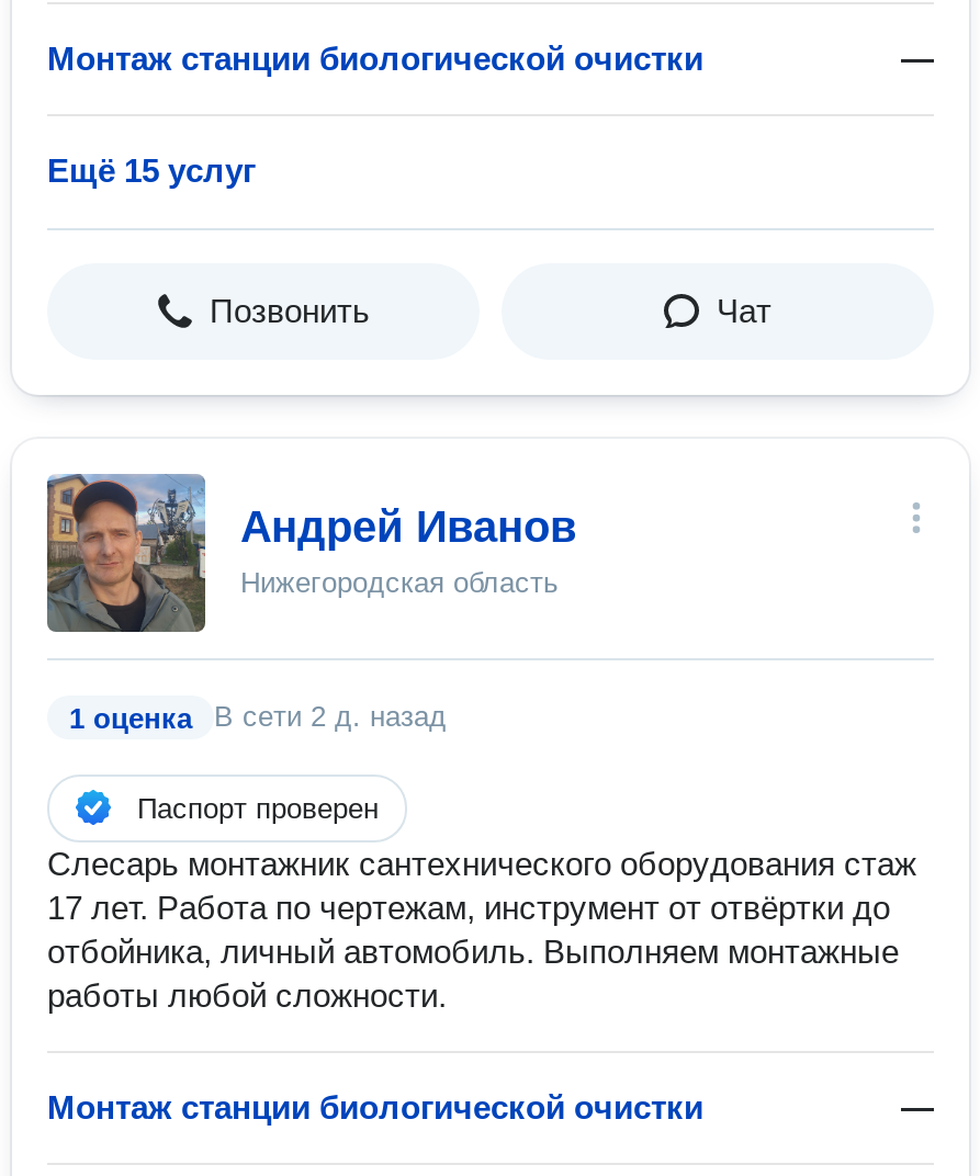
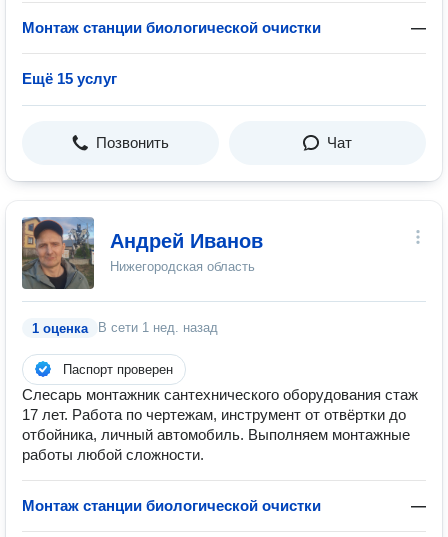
[214,700,447,733] В сети 2 д. назад -> [98,320,218,335] В сети 1 нед. назад

